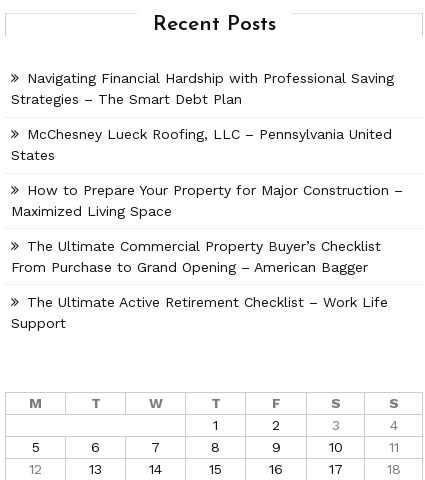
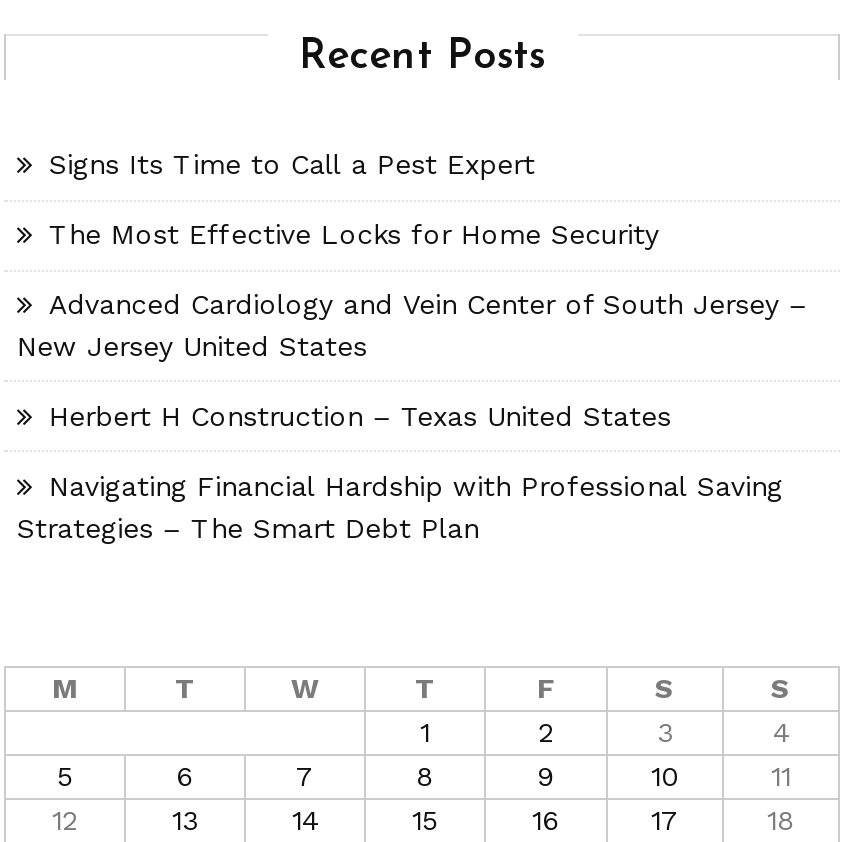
none -> [17,149,807,431] Signs Its Time to Call a Pest Expert | The Most Effective Locks for Home Security | Advanced Cardiology and Vein Center of South Jersey – | New Jersey United States | Herbert H Construction – Texas United States
moved [11,70,394,107] -> [17,469,783,543]: Navigating Financial Hardship with Professional Saving | Strategies – The Smart Debt Plan
[11,126,403,330] McChesney Lueck Roofing, LLC – Pennsylvania United | States | How to Prepare Your Property for Major Construction – | Maximized Living Space | The Ultimate Commercial Property Buyer’s Checklist | From Purchase to Grand Opening – American Bagger | The Ultimate Active Retirement Checklist – Work Life | Support -> none

